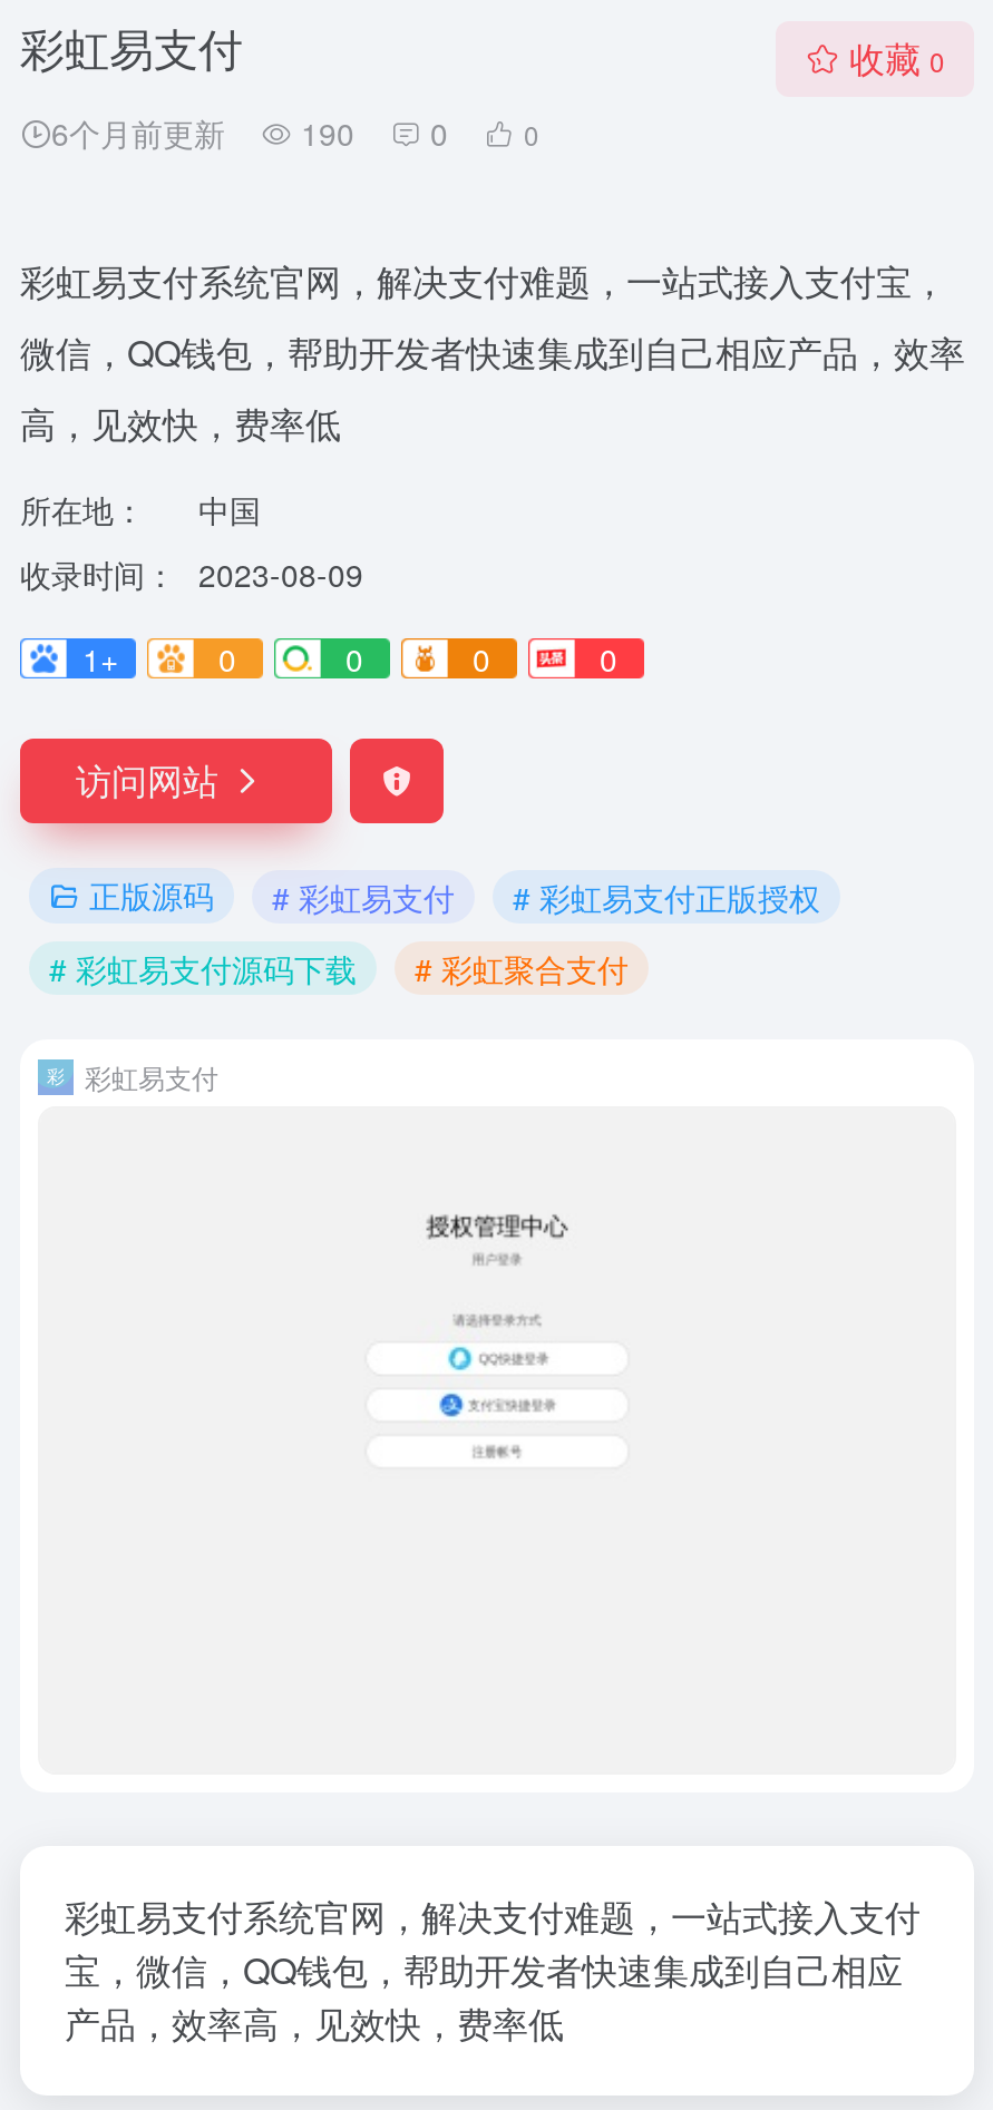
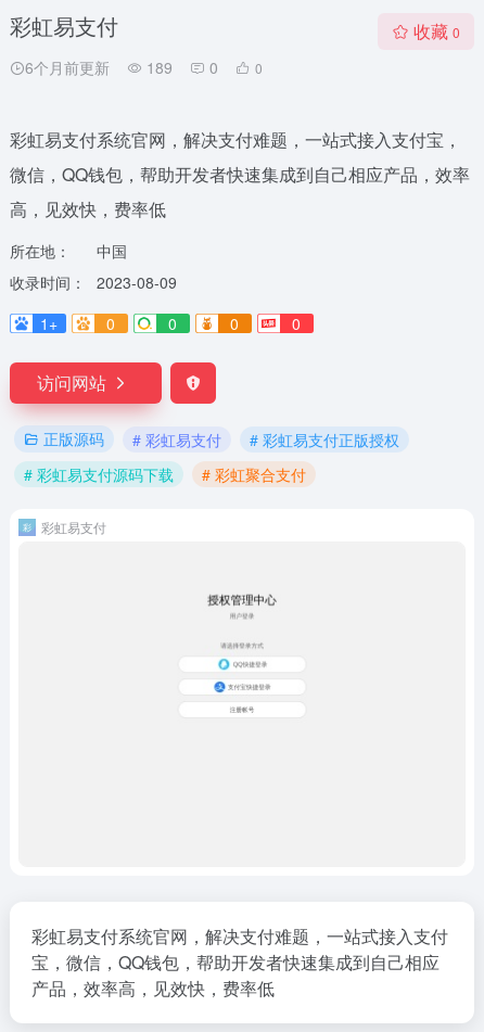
[51,110,539,155] 6个月前更新 190 0 0 -> [25,56,263,78] 6个月前更新 189 0 0

